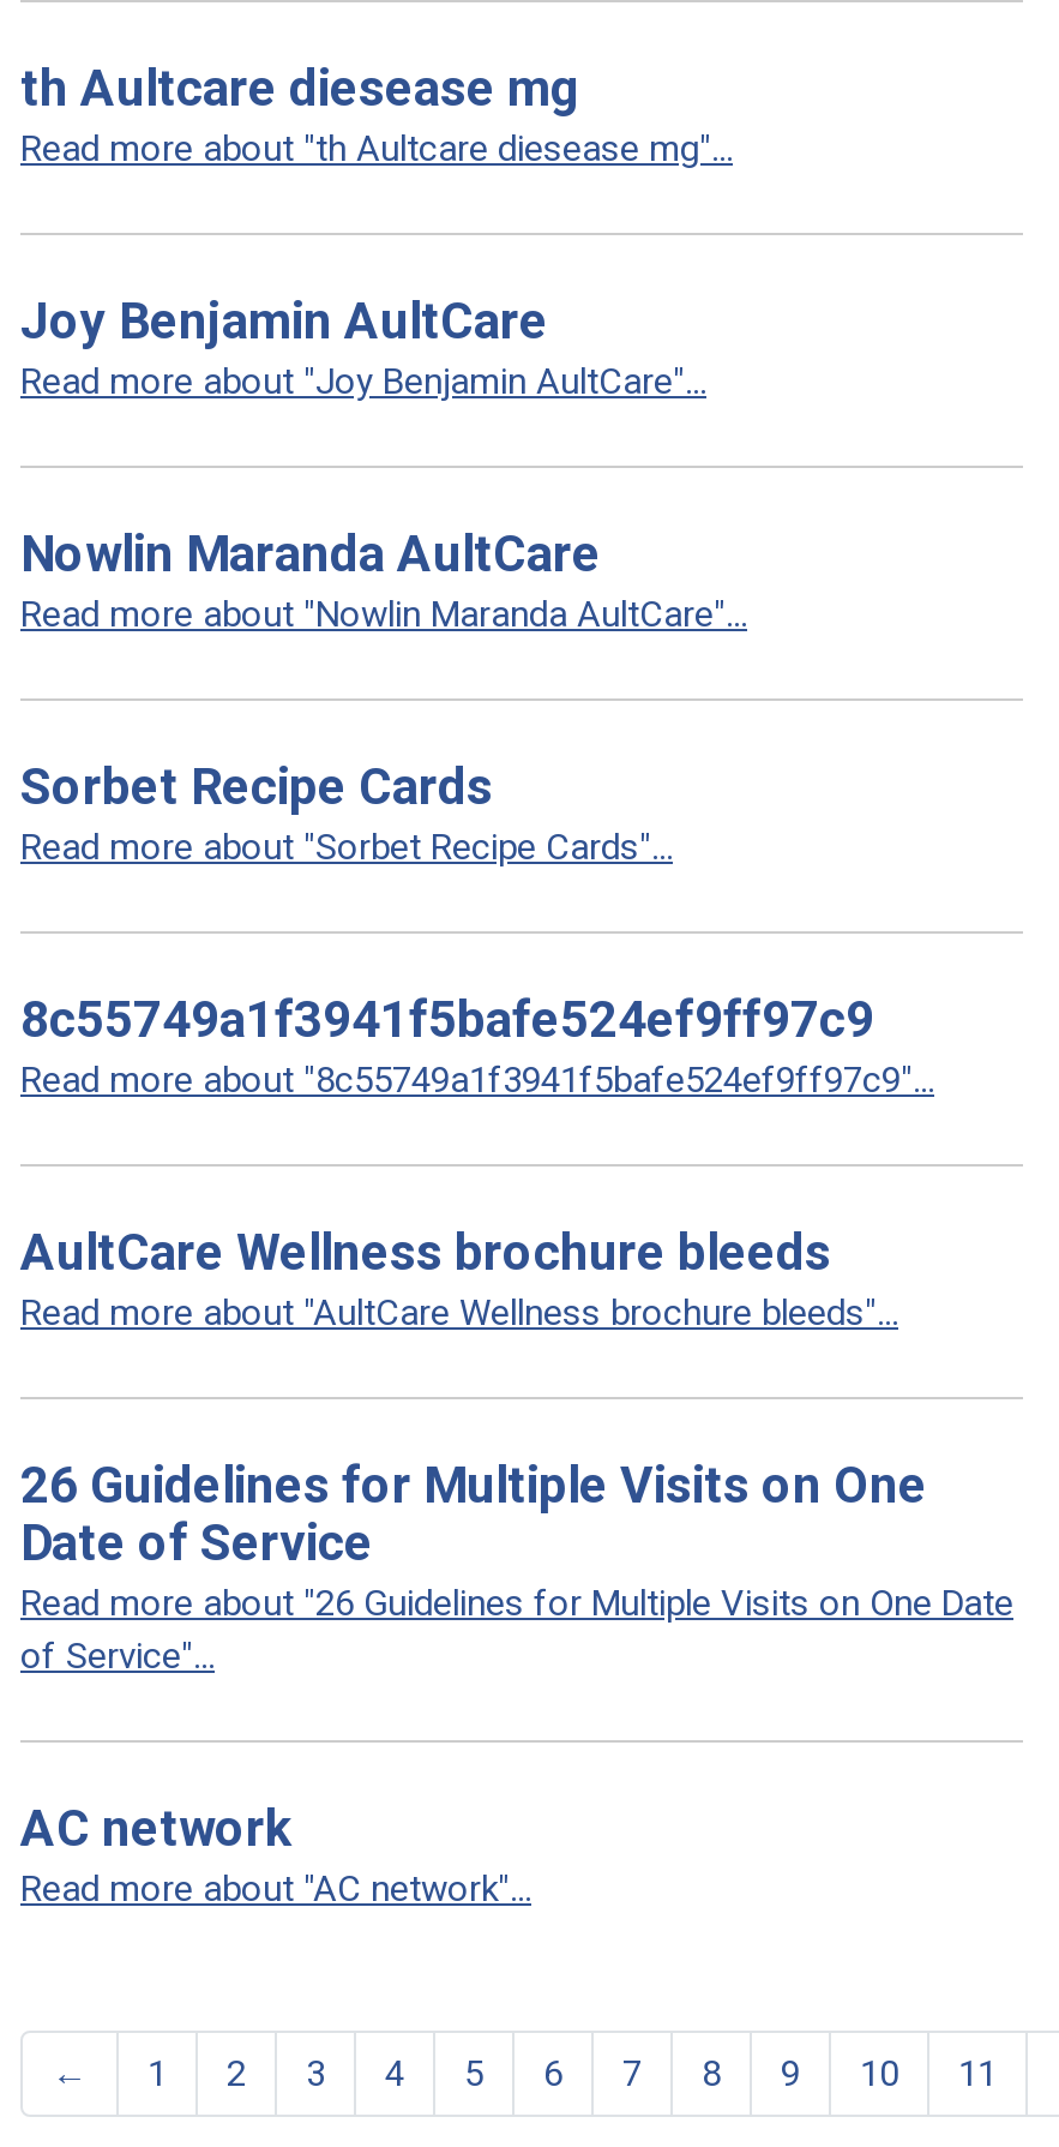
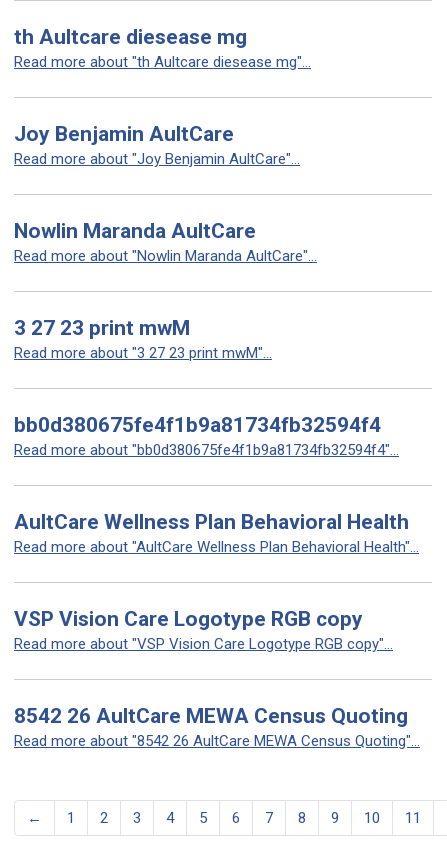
[20,758,673,869] Sorbet Recipe Cards | Read more about "Sorbet Recipe Cards"... -> [14,316,272,362] 3 27 23 print mwM | Read more about "3 27 23 print mwM"...
[20,991,934,1102] 8c55749a1f3941f5bafe524ef9ff97c9 | Read more about "8c55749a1f3941f5bafe524ef9ff97c9"... -> [14,413,399,459] bb0d380675fe4f1b9a81734fb32594f4 | Read more about "bb0d380675fe4f1b9a81734fb32594f4"...
[20,1224,898,1335] AultCare Wellness brochure bleeds | Read more about "AultCare Wellness brochure bleeds"... -> [14,510,419,556] AultCare Wellness Plan Behavioral Health | Read more about "AultCare Wellness Plan Behavioral Health"...
[20,1457,1013,1678] 26 Guidelines for Multiple Visits on One | Date of Service | Read more about "26 Guidelines for Multiple Visits on One Date | of Service"... -> [14,607,393,653] VSP Vision Care Logotype RGB copy | Read more about "VSP Vision Care Logotype RGB copy"...
[20,1800,531,1911] AC network | Read more about "AC network"... -> [14,704,420,750] 8542 26 AultCare MEWA Census Quoting | Read more about "8542 26 AultCare MEWA Census Quoting"...

